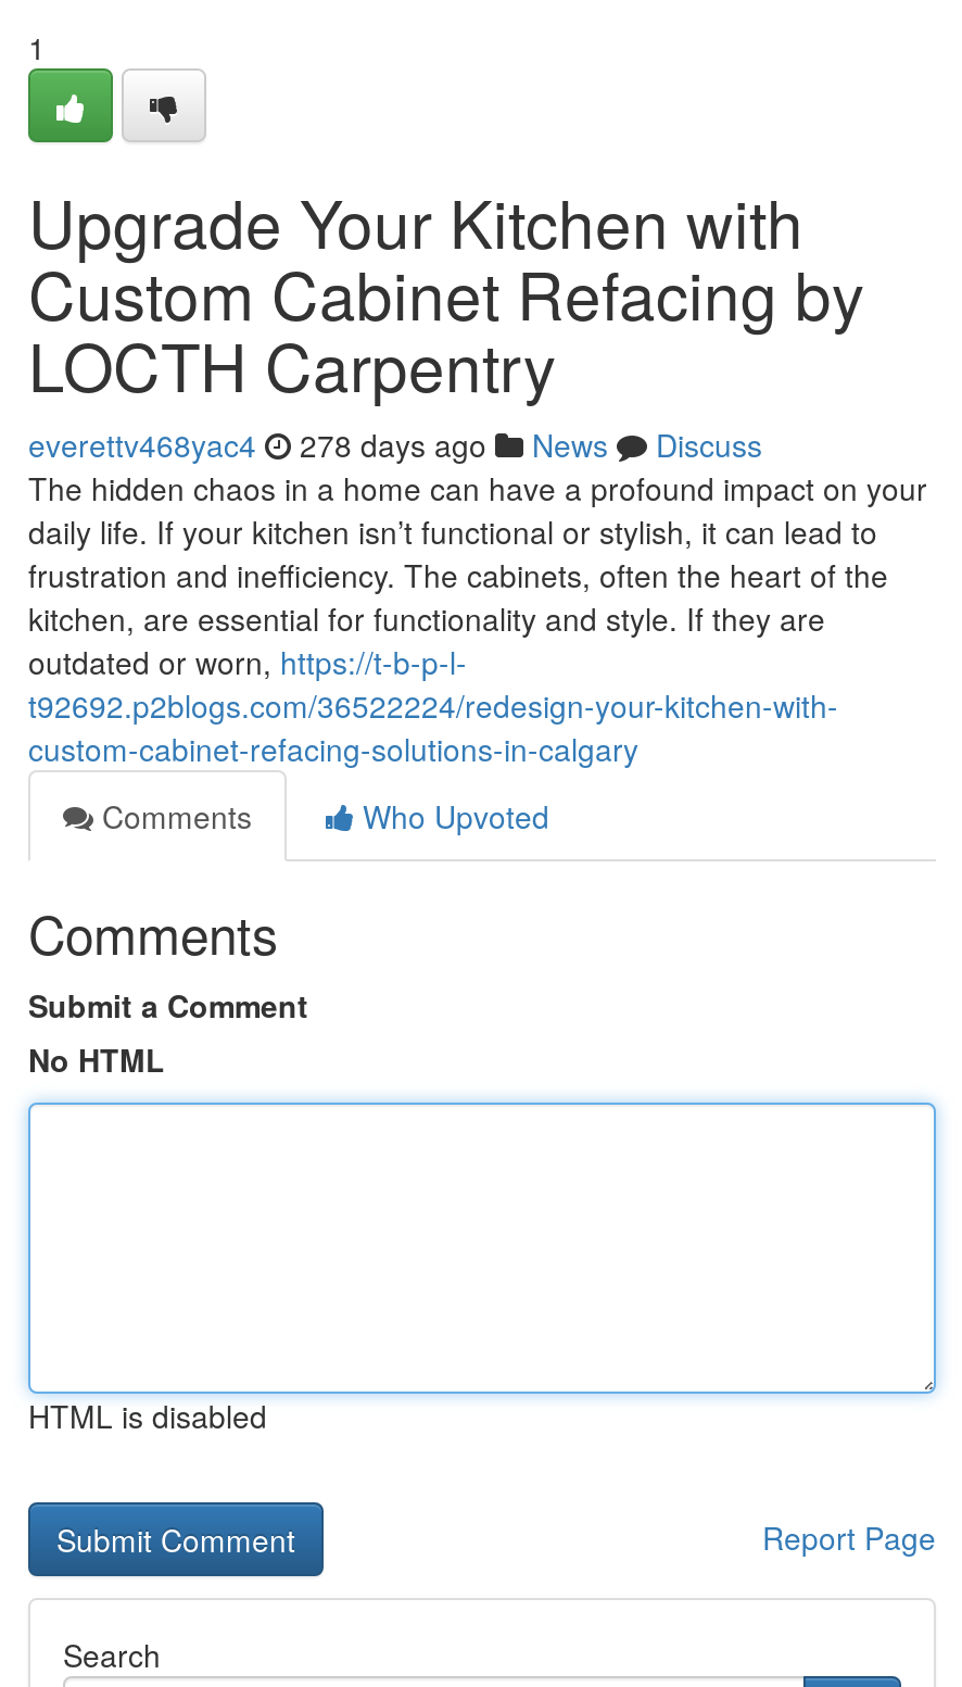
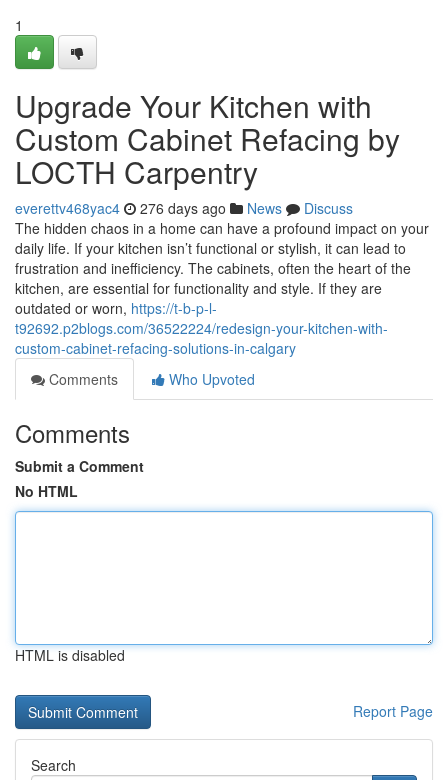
[28,423,762,466] everettv468yac4 278 days ago News Discuss -> [15,198,353,218] everettv468yac4 276 days ago News Discuss

